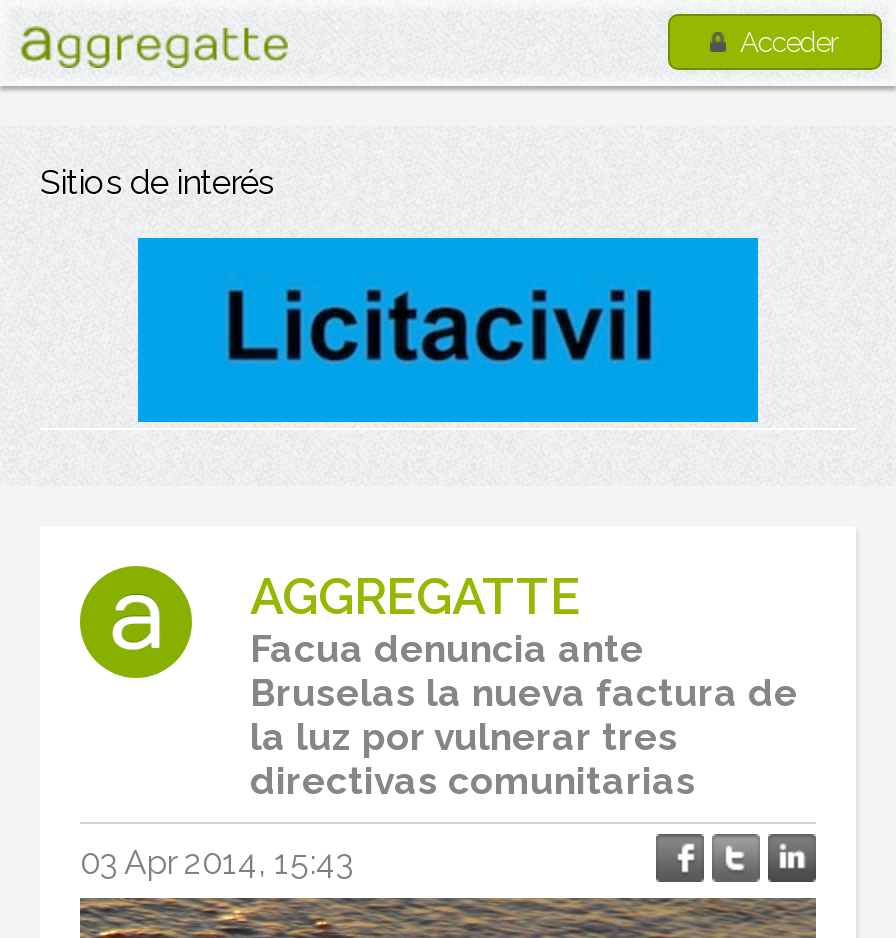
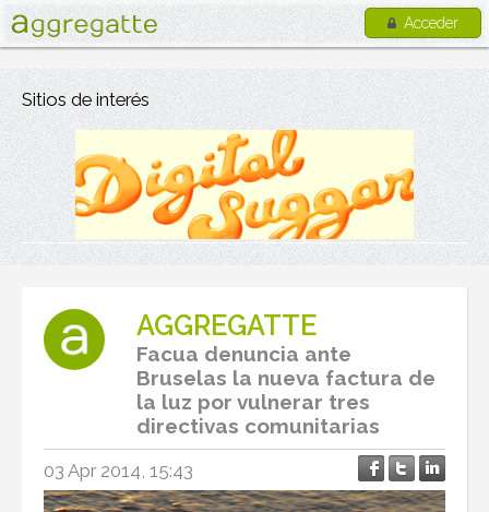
[136,236,760,438] [image] -> [74,129,415,240] [image]

